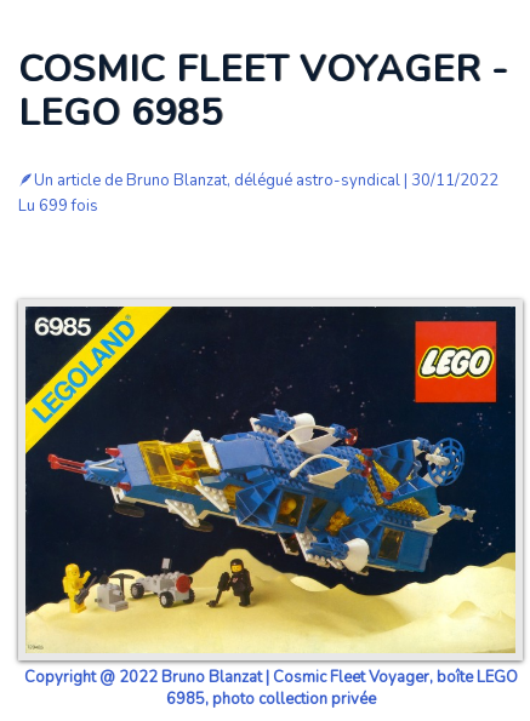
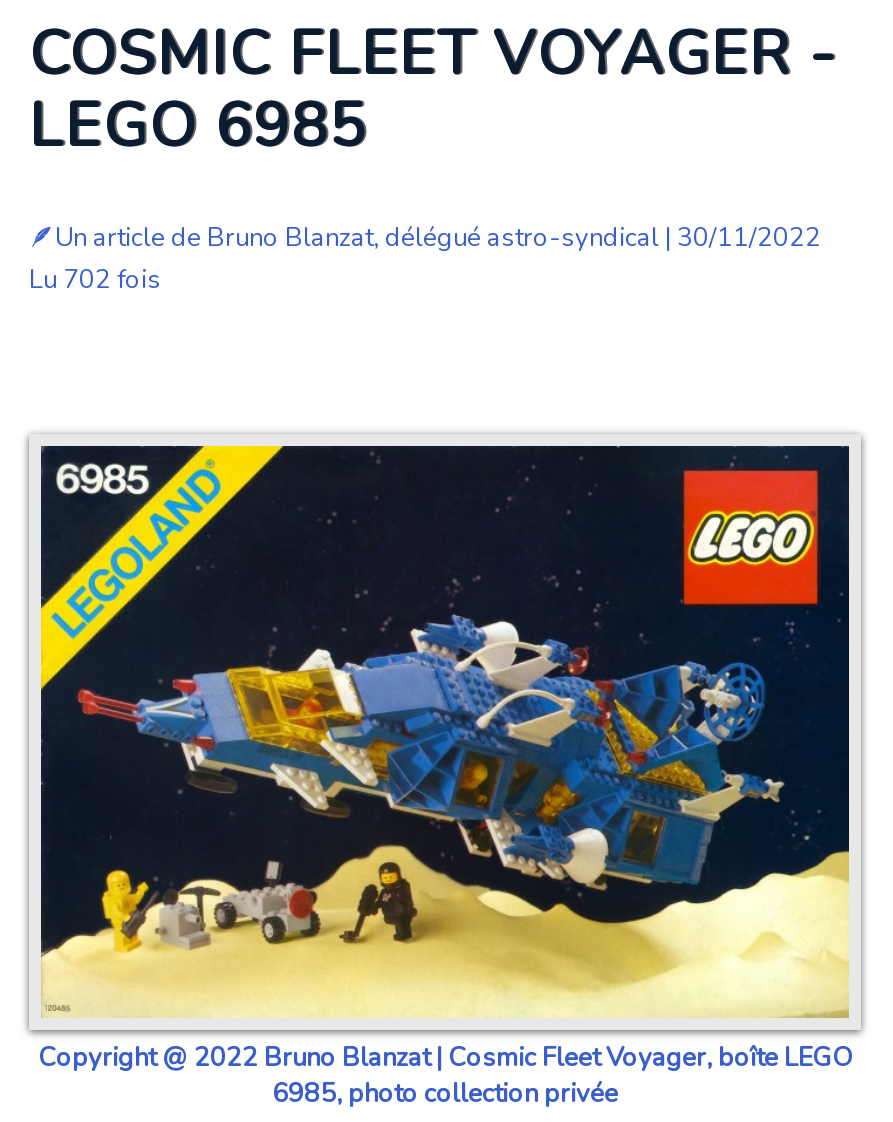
[18,195,98,217] Lu 699 fois -> [29,262,161,298] Lu 702 fois

